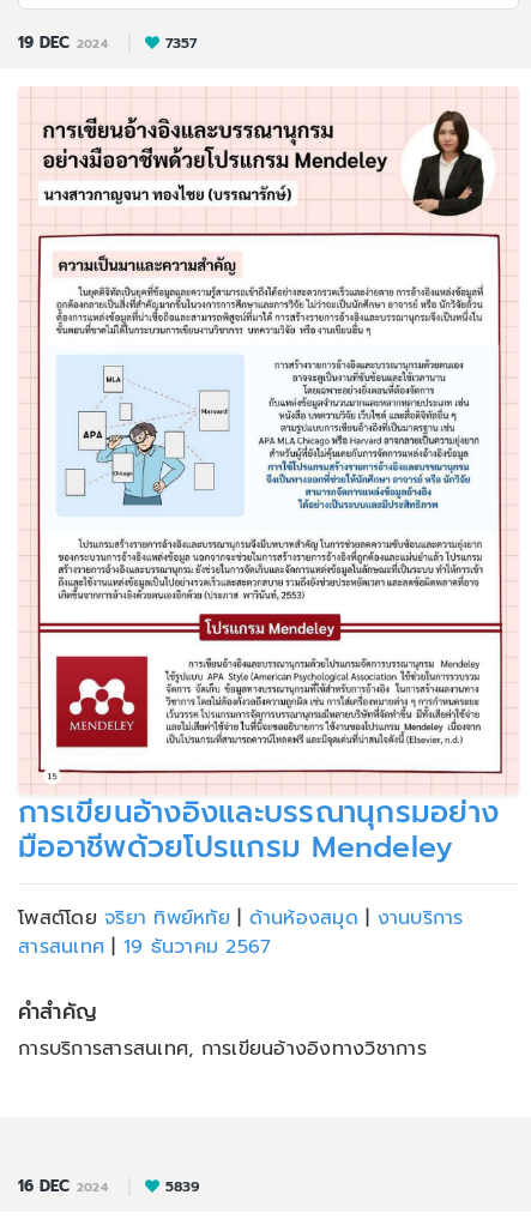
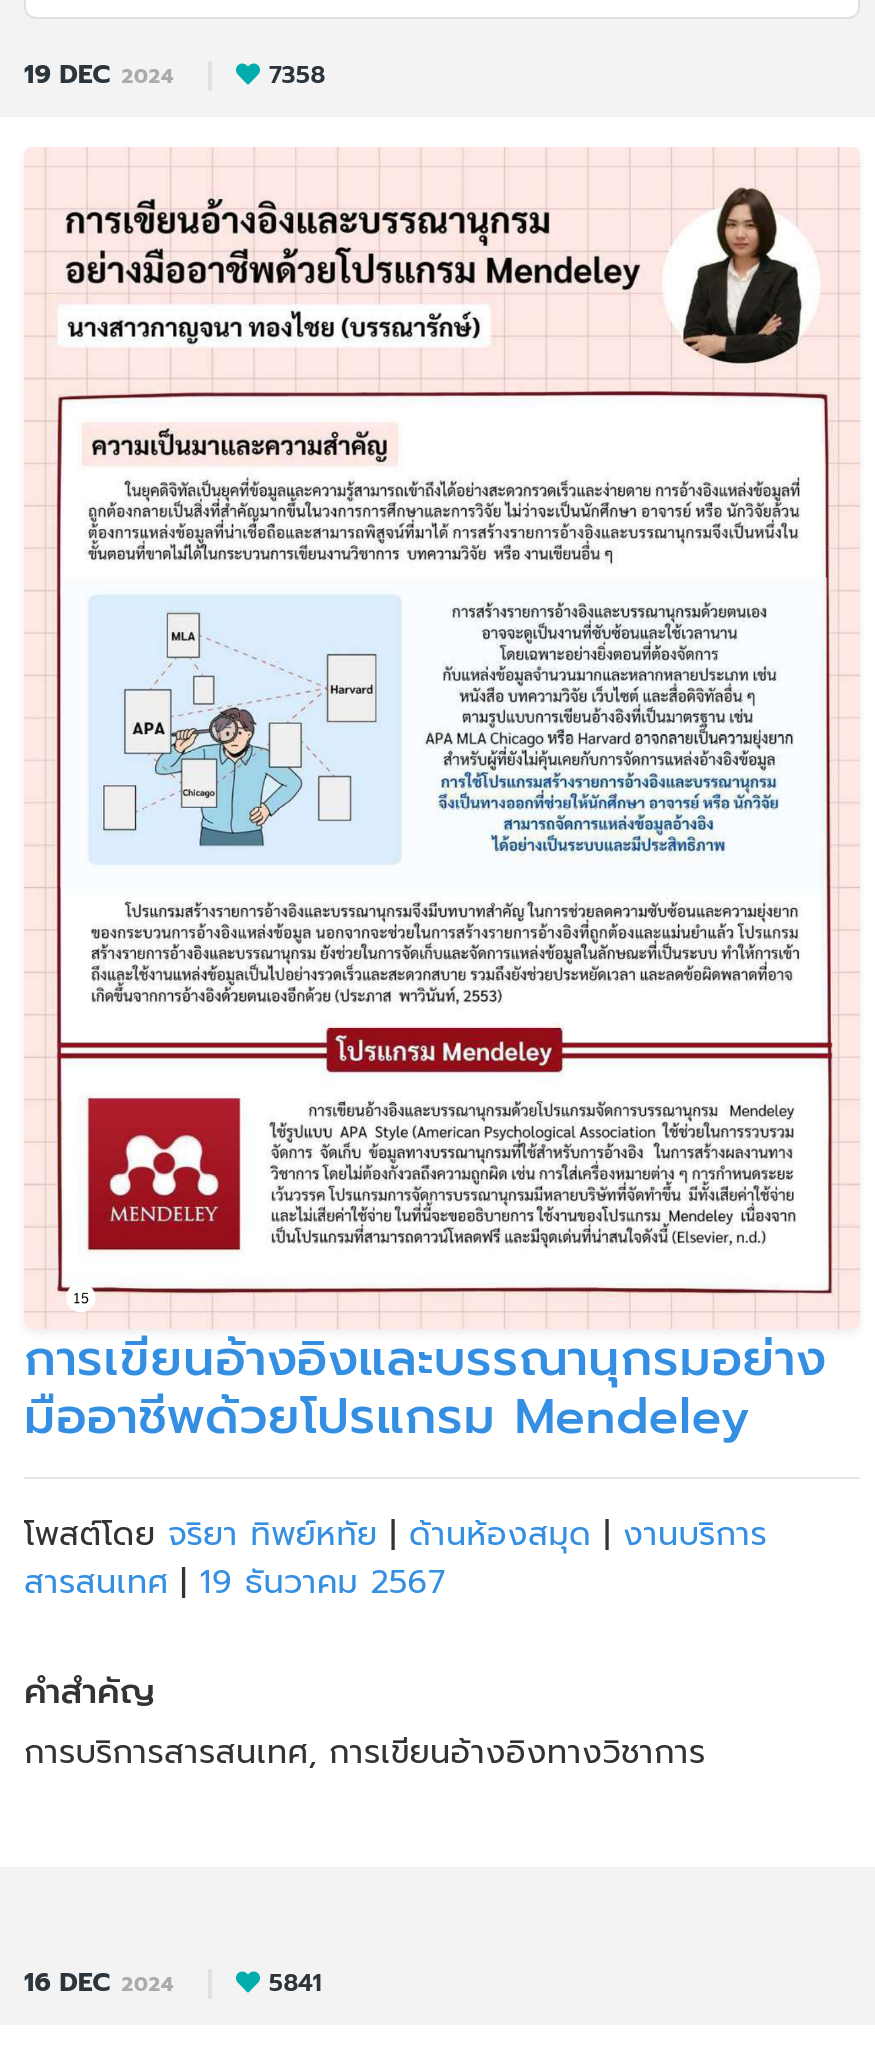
[165,32,197,54] 7357 -> [269,57,325,93] 7358
[165,1176,200,1198] 5839 -> [269,1965,323,2001] 5841

